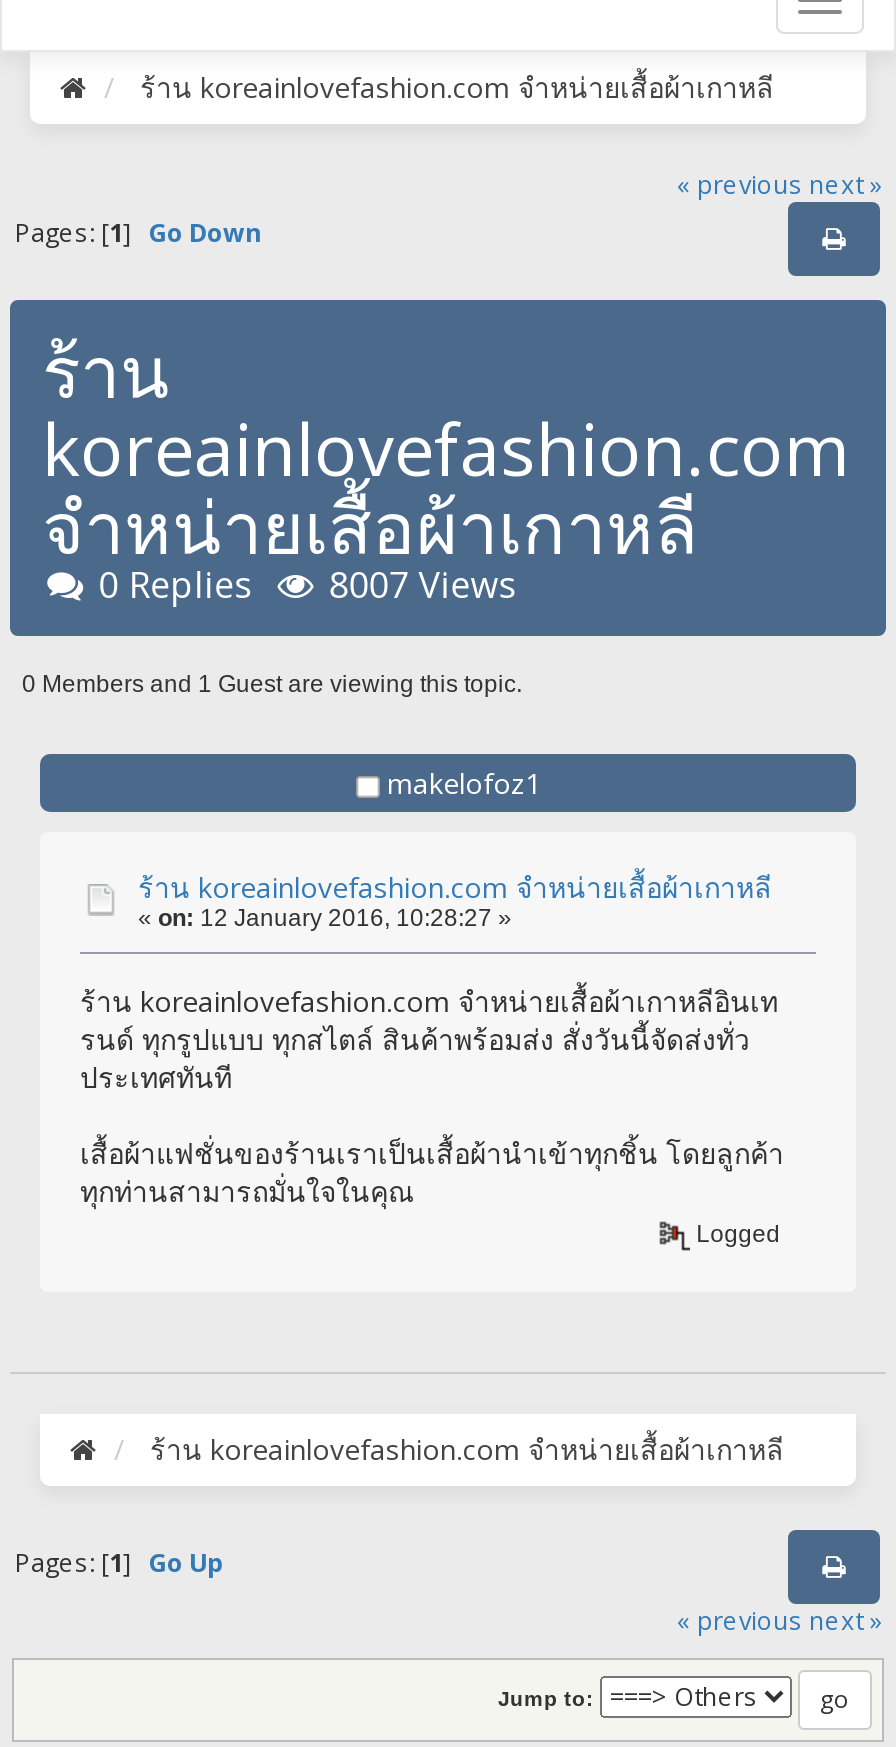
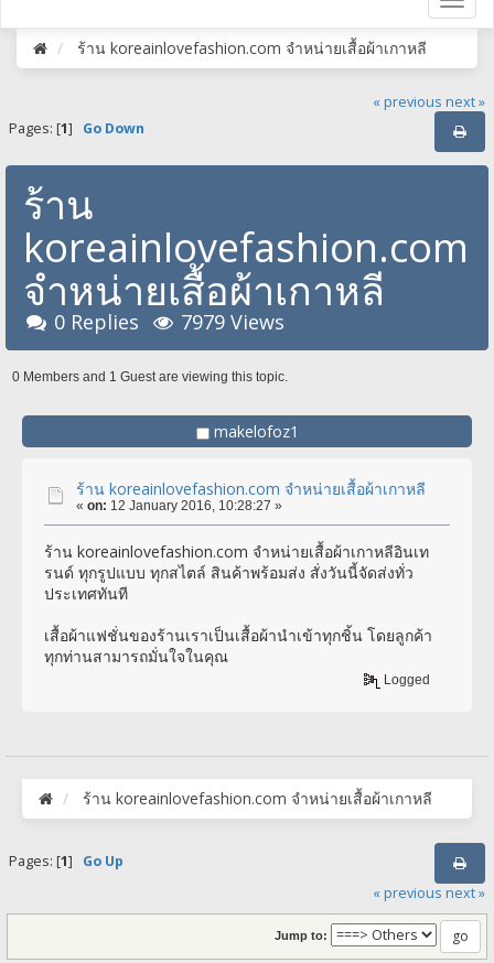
[98,560,517,608] 0 Replies 8007 Views -> [54,309,285,335] 0 Replies 7979 Views

